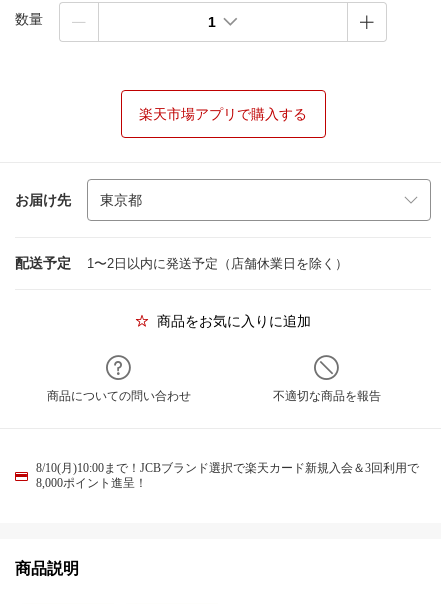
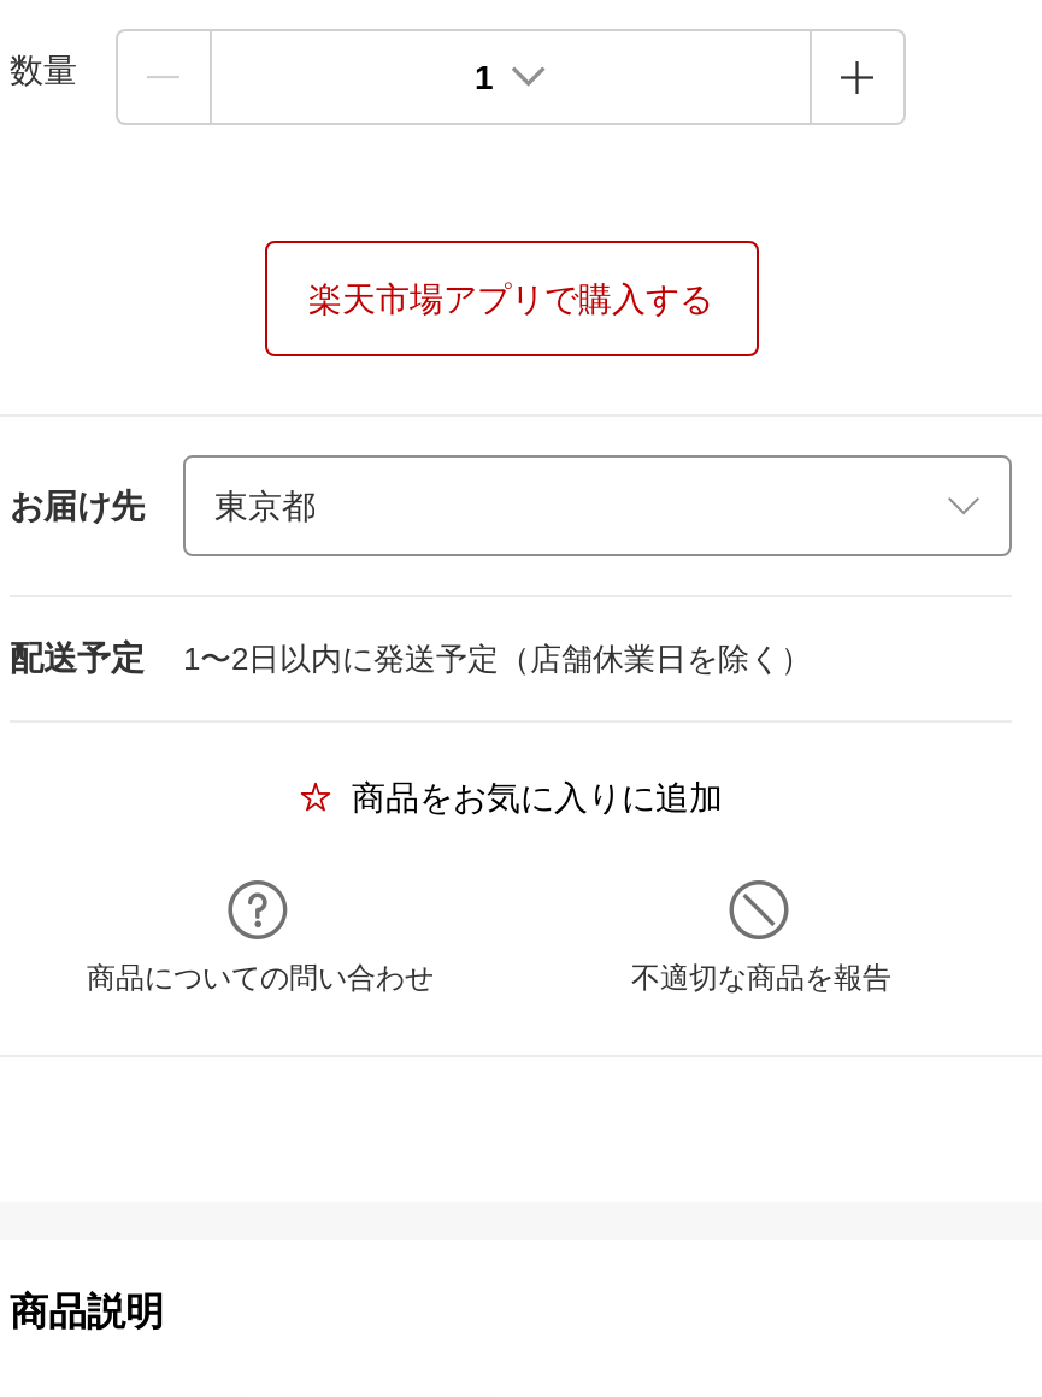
[36,461,419,490] 8/10(月)10:00まで！JCBブランド選択で楽天カード新規入会＆3回利用で | 8,000ポイント進呈！ -> none

